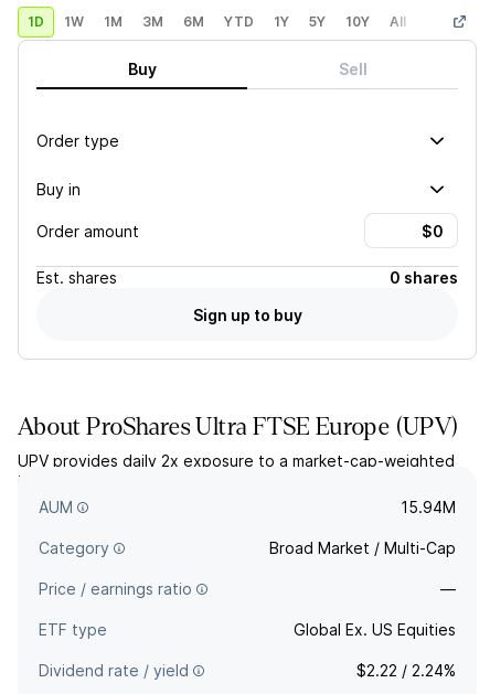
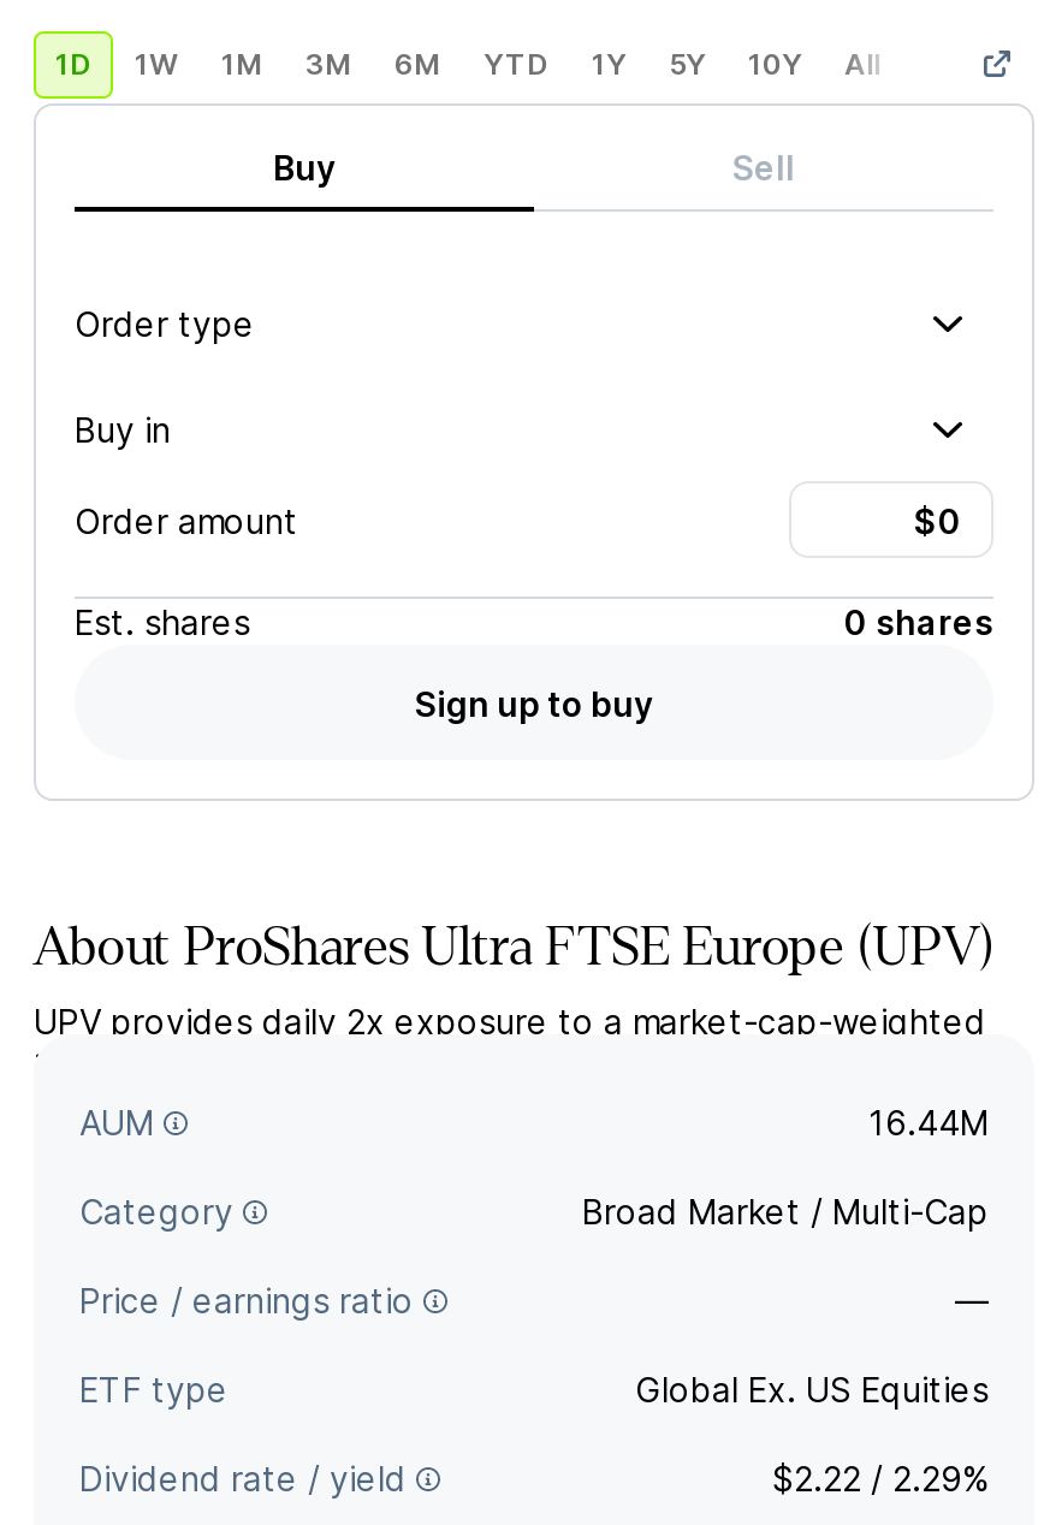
[401,498,456,516] 15.94M -> [868,1102,989,1143] 16.44M
[356,661,456,680] $2.22 / 2.24% -> [772,1458,989,1499] $2.22 / 2.29%

